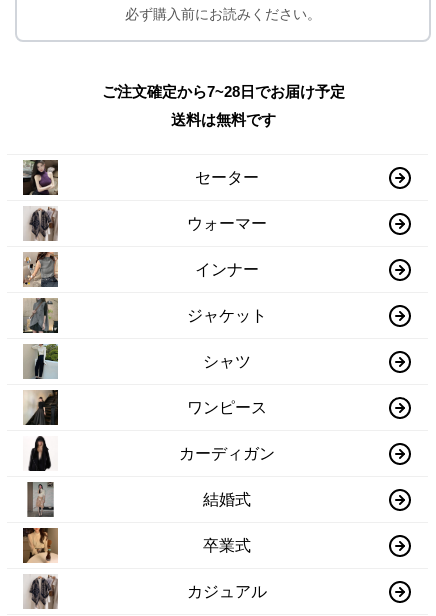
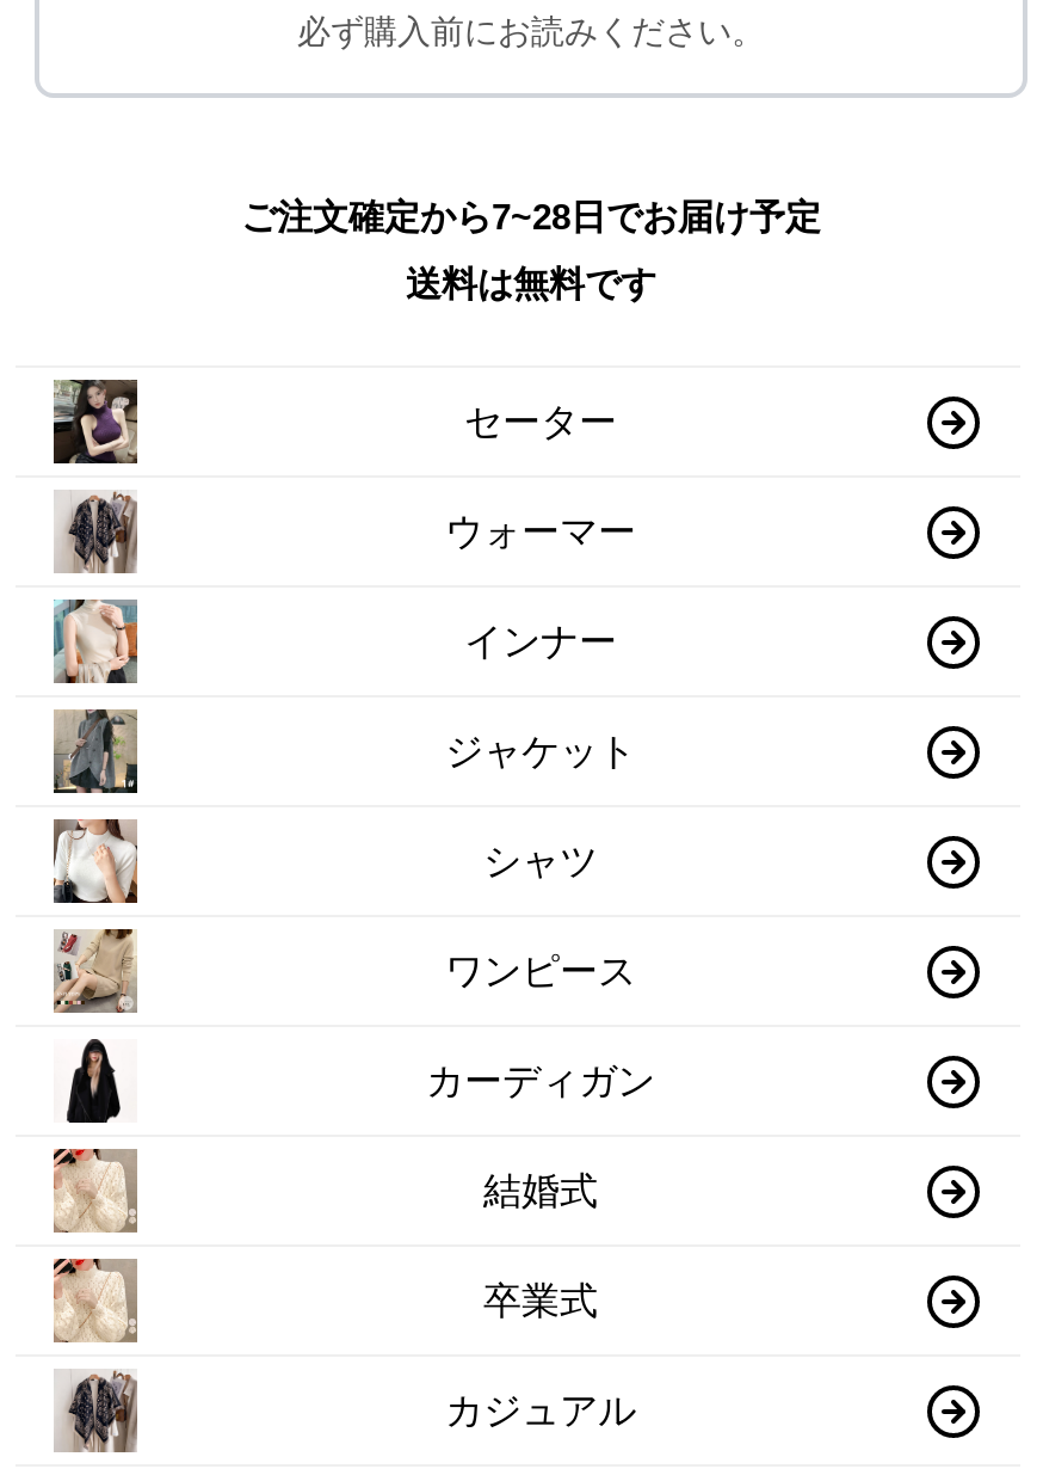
[22,251,58,288] [image] -> [51,597,137,683] [image]
[23,344,58,380] [image] -> [54,819,140,905] [image]
[25,390,59,426] [image] -> [54,927,137,1015] [image]
[23,481,58,518] [image] -> [51,1147,140,1235] [image]
[22,527,57,563] [image] -> [51,1256,140,1345] [image]

